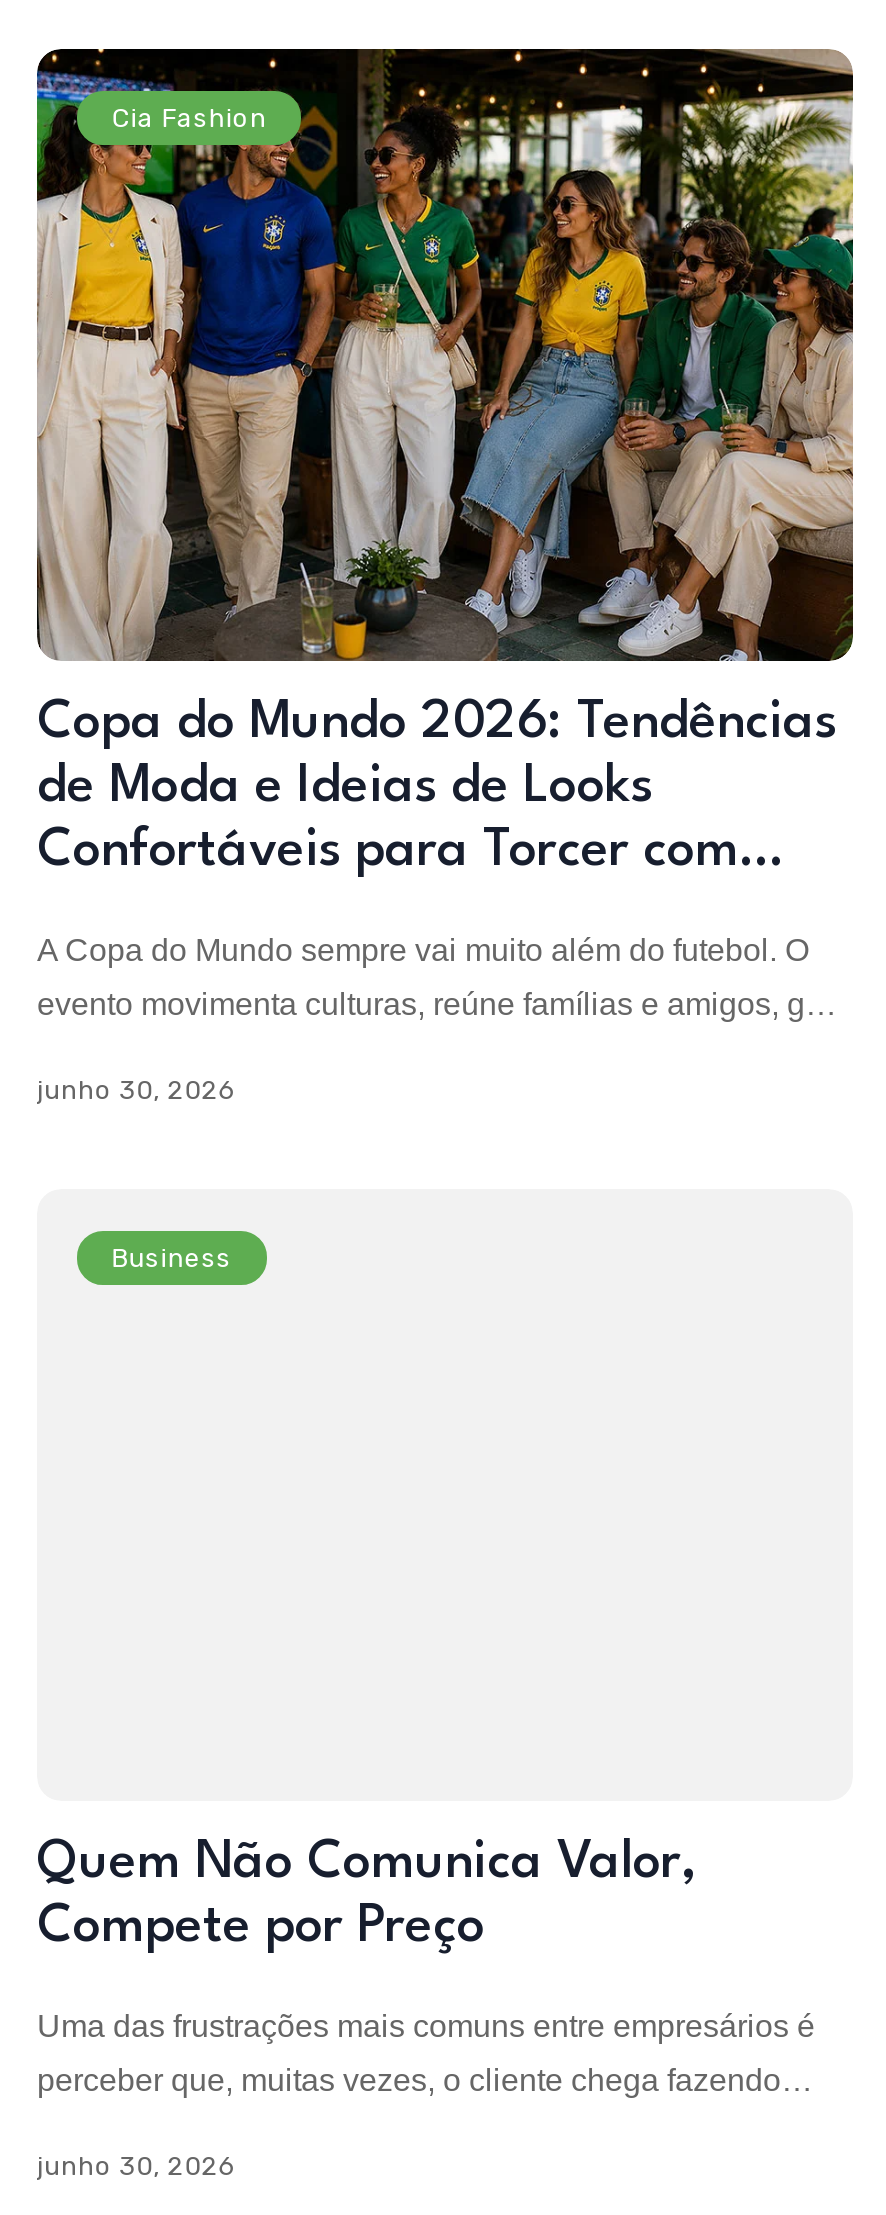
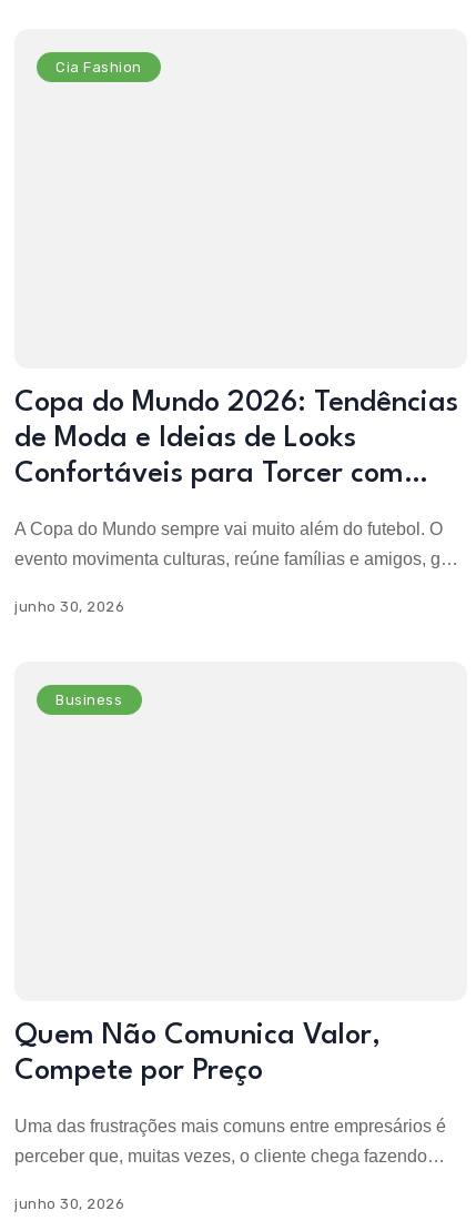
[35,47,855,663] [image] -> none

